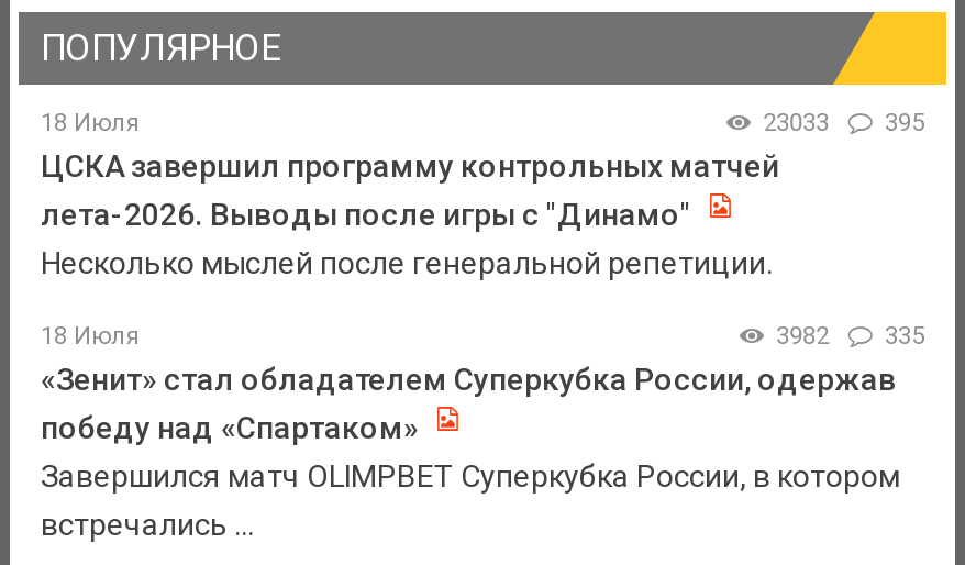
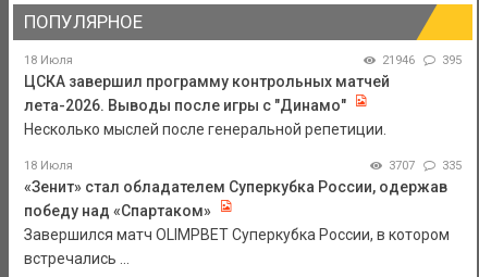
[763,110,924,139] 23033 395 -> [382,53,462,67] 21946 395
[776,323,924,352] 3982 335 -> [388,158,462,172] 3707 335

